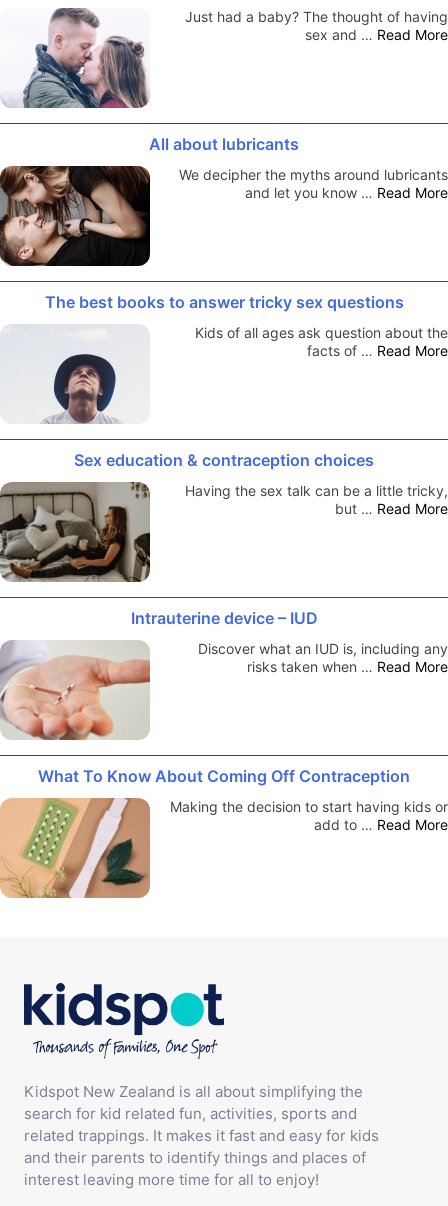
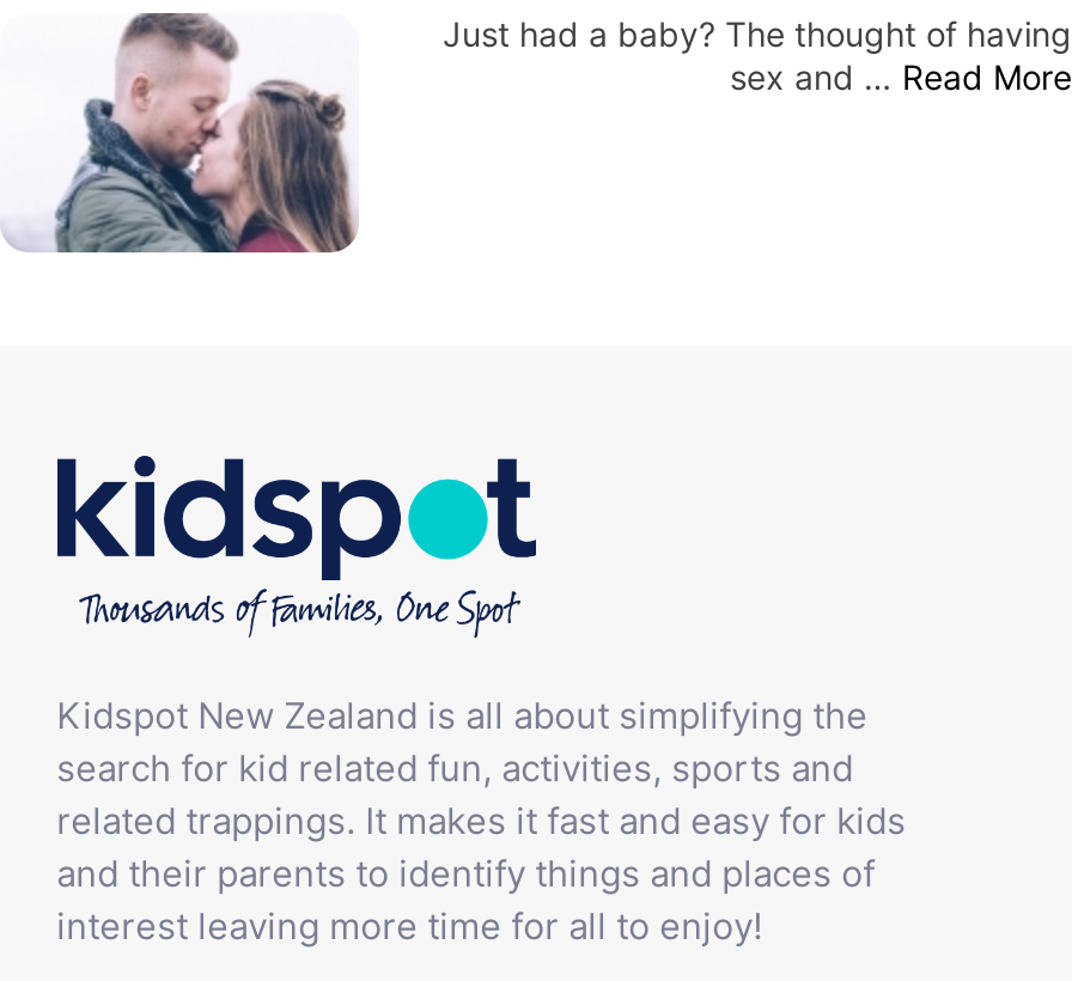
[3,134,448,267] [image] | All about lubricants | We decipher the myths around lubricants | and let you know … Read More -> none
[41,292,448,425] [image] | The best books to answer tricky sex questions | Kids of all ages ask question about the | facts of … Read More -> none
[3,450,448,583] [image] | Sex education & contraception choices | Having the sex talk can be a little tricky, | but … Read More -> none
[3,608,448,741] [image] | Intrauterine device – IUD | Discover what an IUD is, including any | risks taken when … Read More -> none
[3,766,448,899] [image] | What To Know About Coming Off Contraception | Making the decision to start having kids or | add to … Read More -> none

